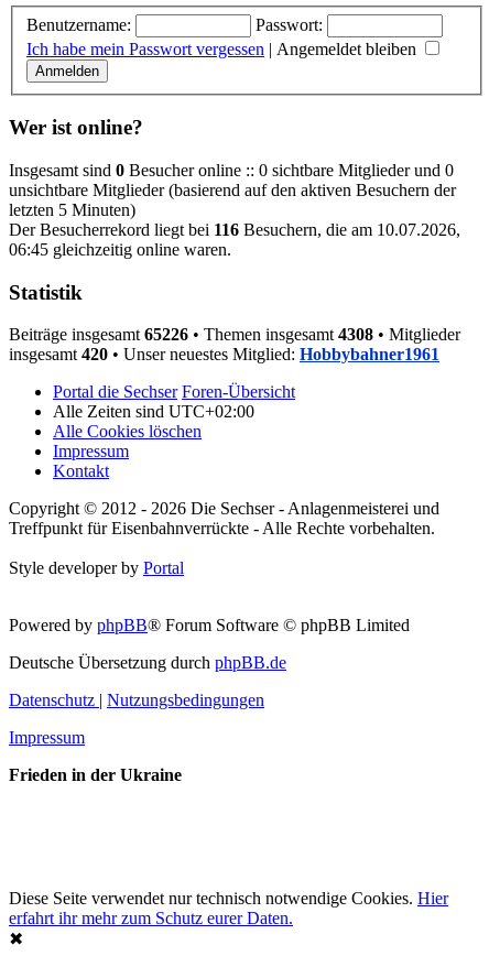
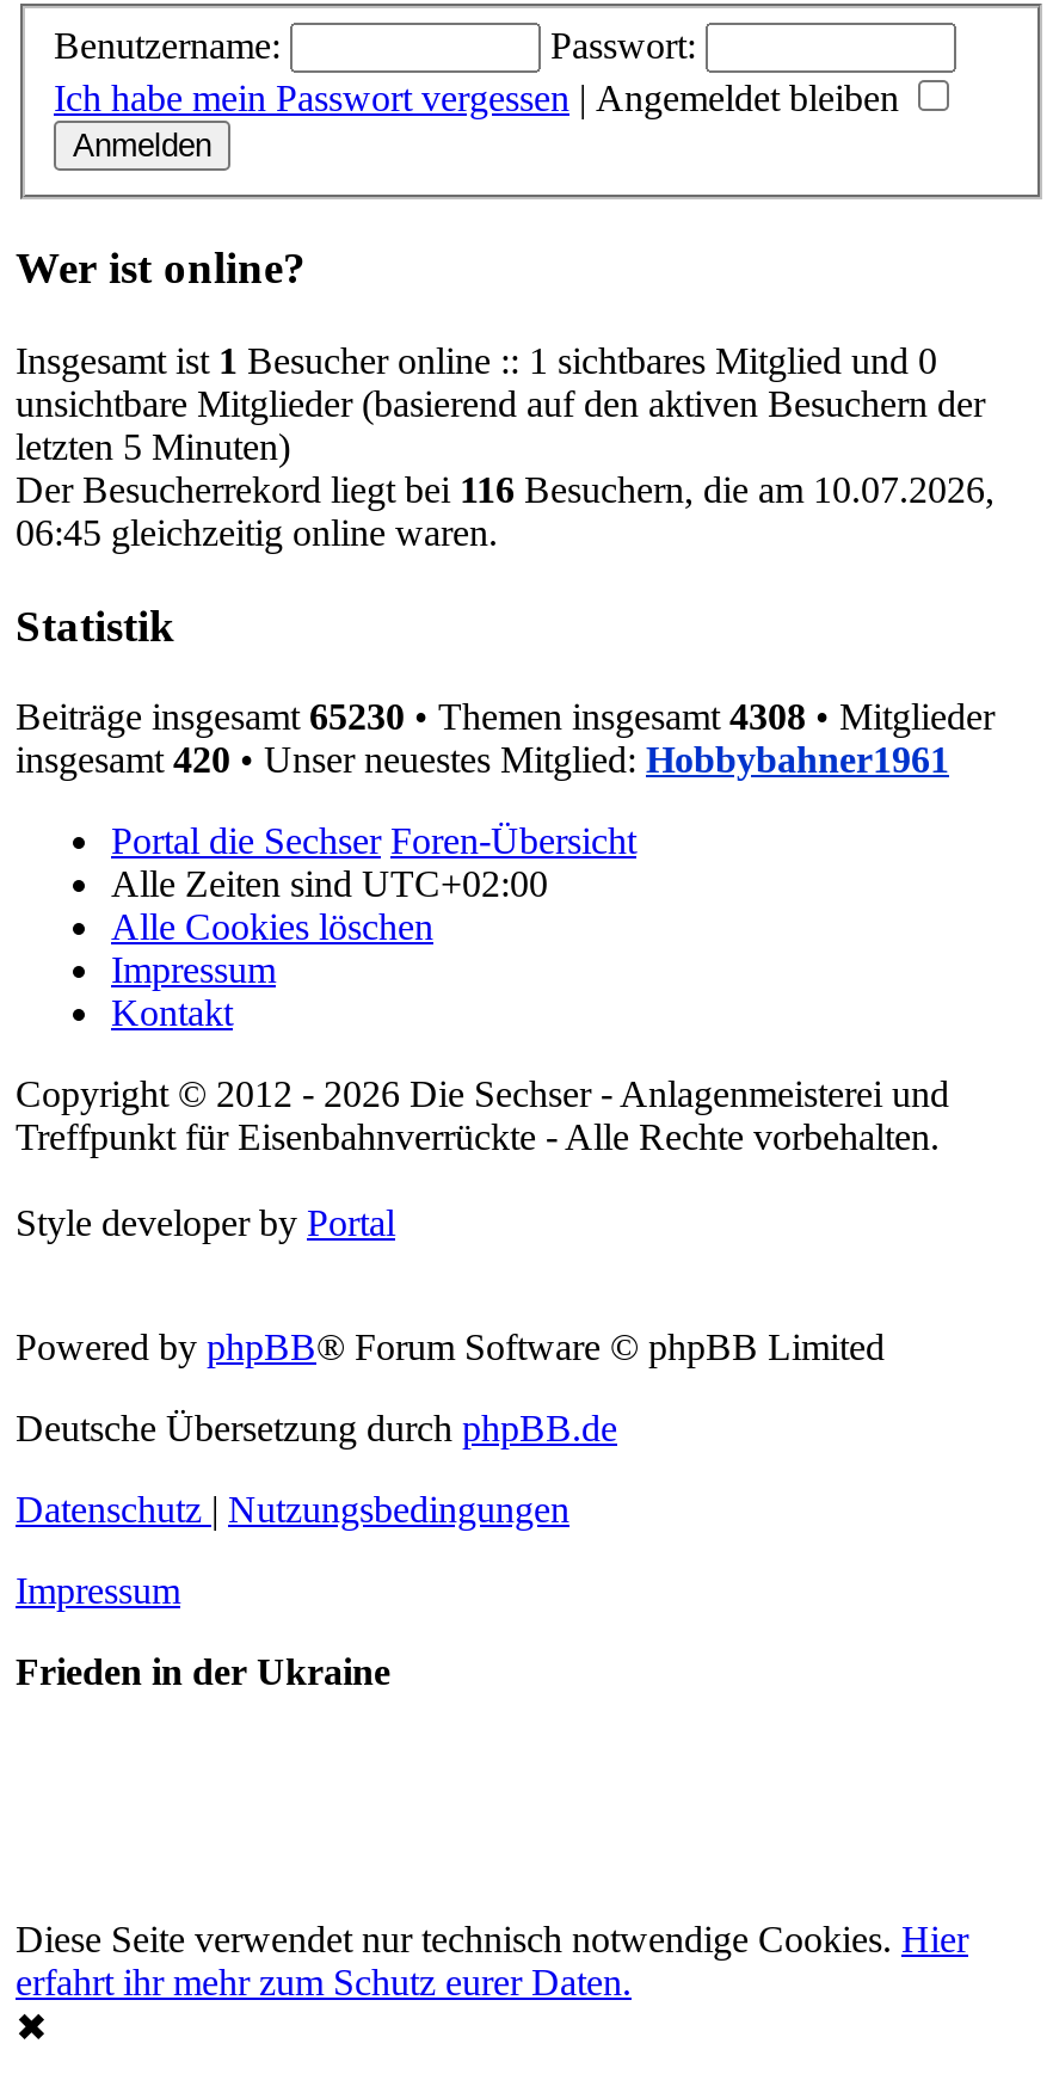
[9,161,454,179] Insgesamt sind 0 Besucher online :: 0 sichtbare Mitglieder und 0 -> [16,340,937,381] Insgesamt ist 1 Besucher online :: 1 sichtbares Mitglied und 0
[9,325,460,344] Beiträge insgesamt 65226 • Themen insgesamt 4308 • Mitglieder -> [16,697,995,738] Beiträge insgesamt 65230 • Themen insgesamt 4308 • Mitglieder

